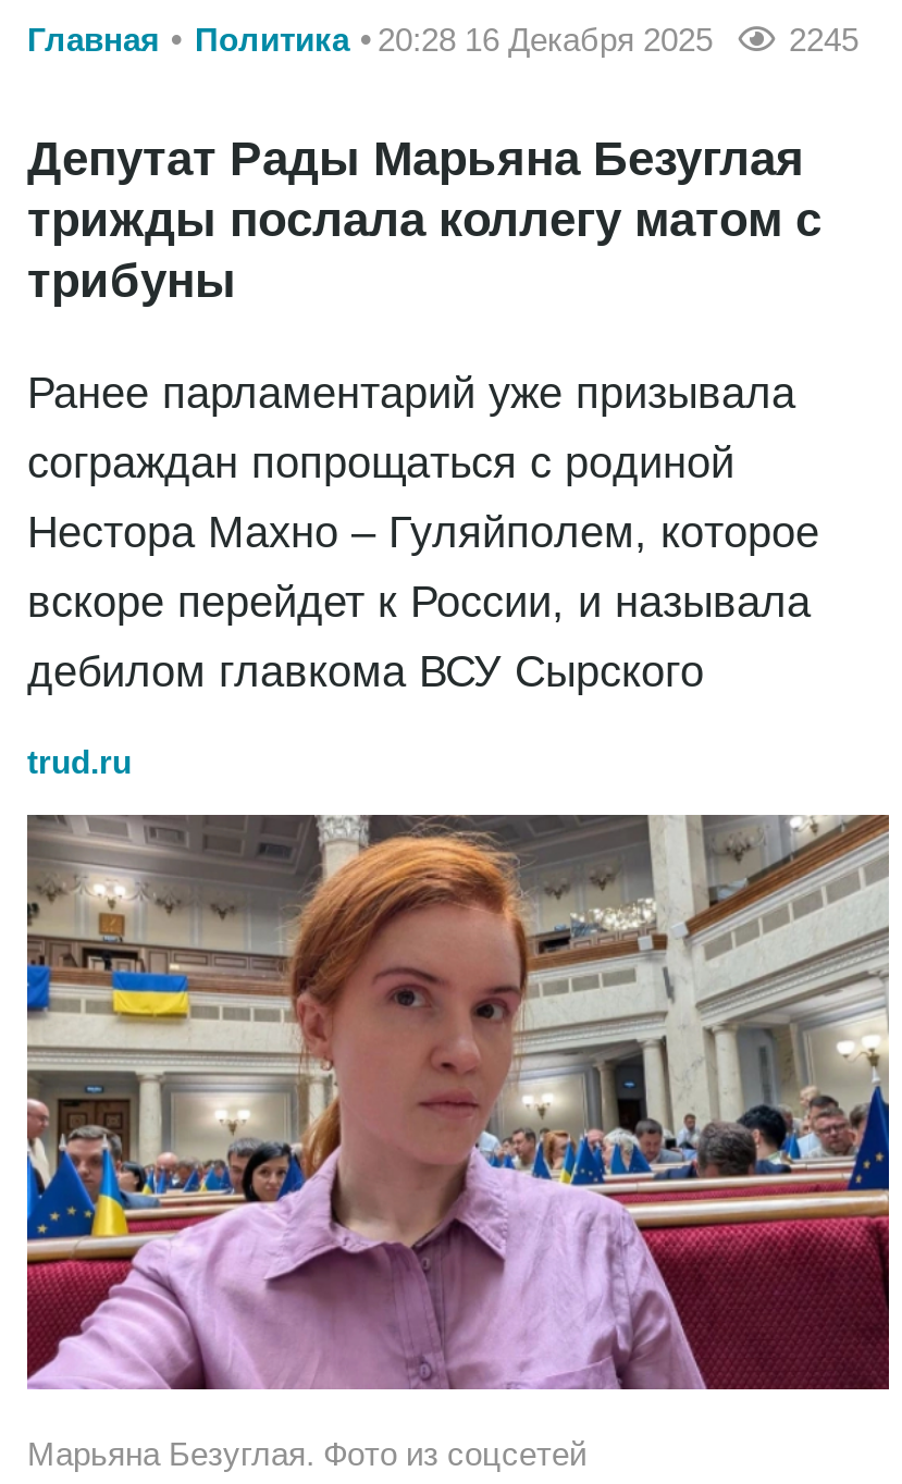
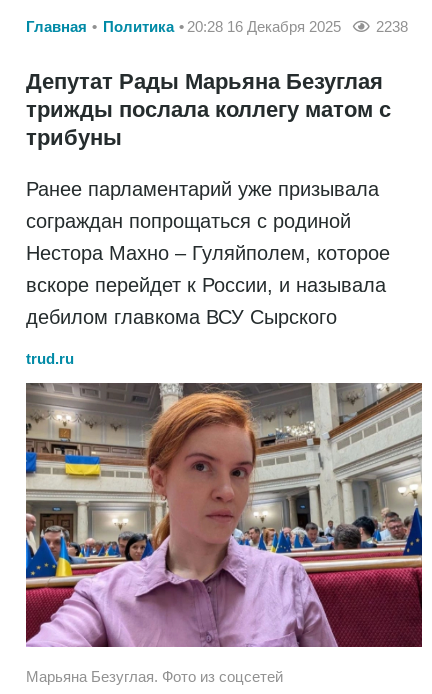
[789,21,858,58] 2245 -> [376,18,408,35] 2238

